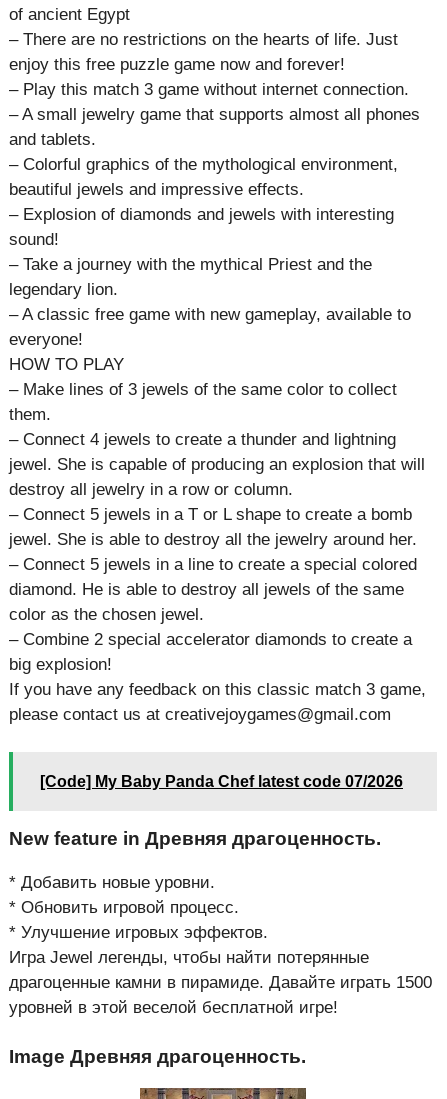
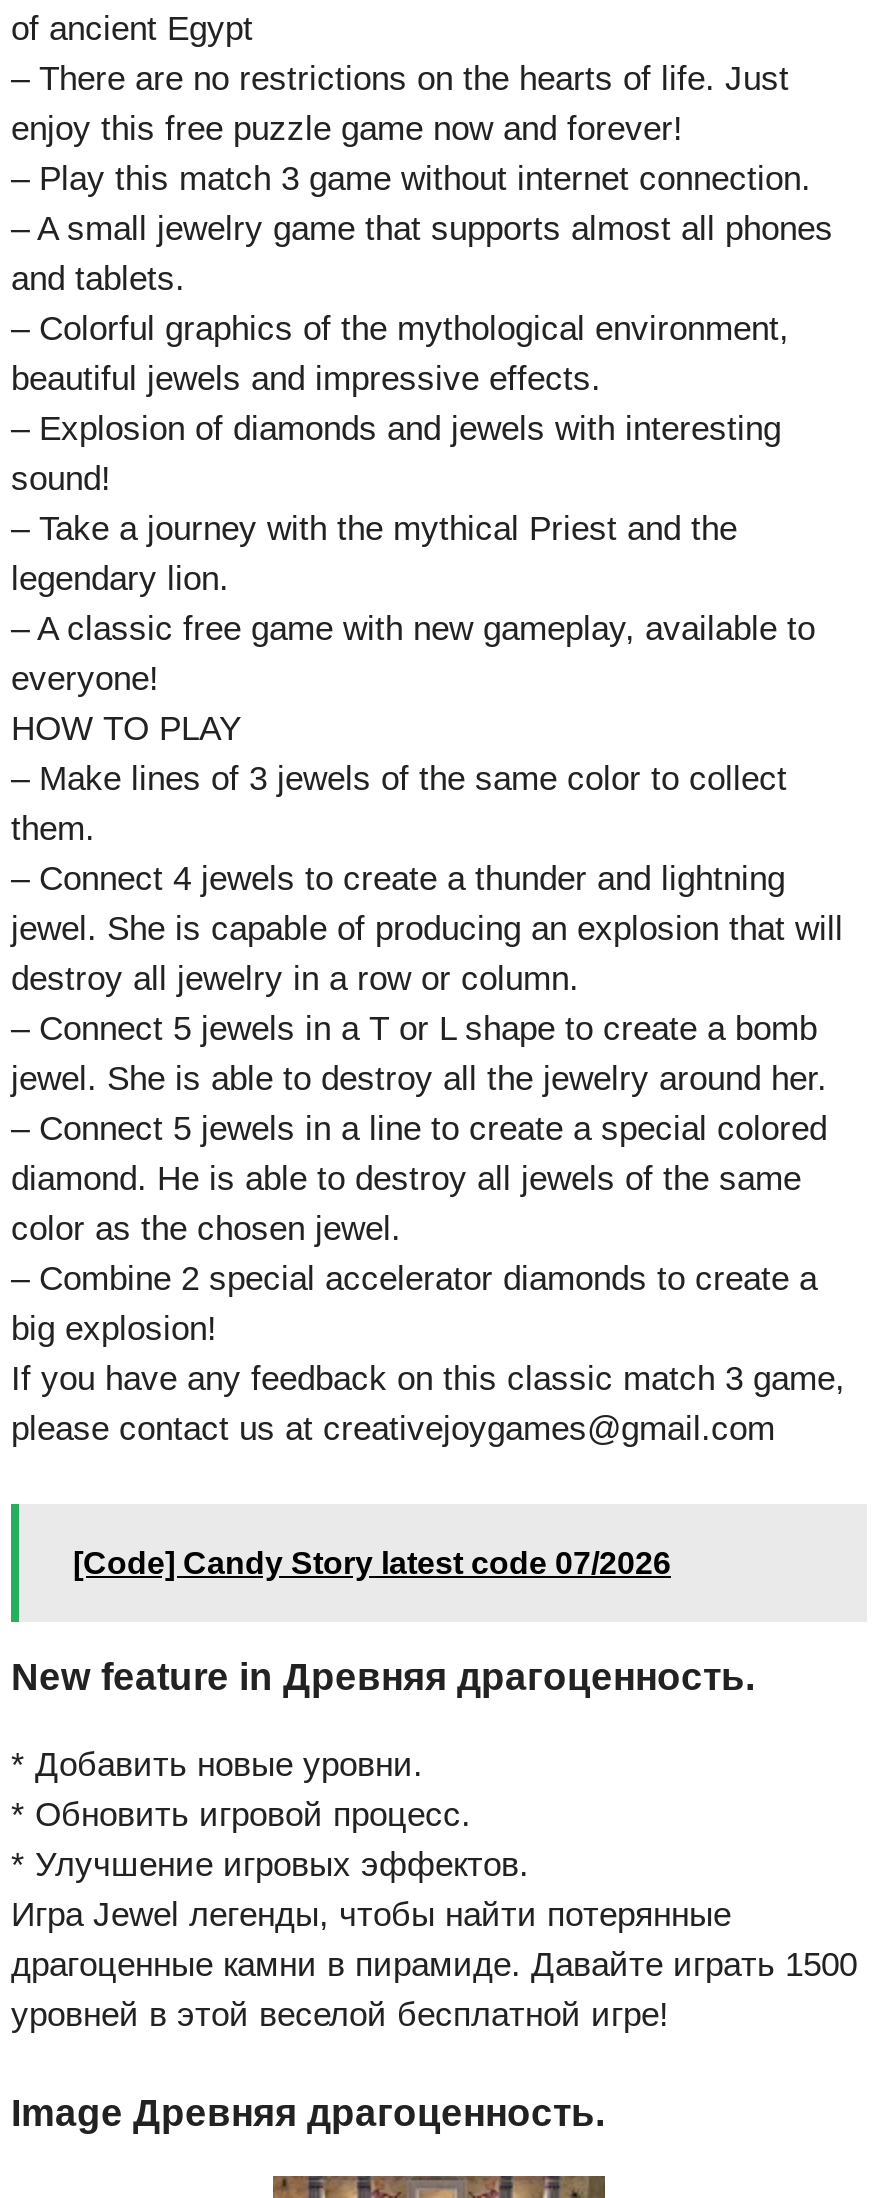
[40,773,403,790] [Code] My Baby Panda Chef latest code 07/2026 -> [73,1546,671,1580] [Code] Candy Story latest code 07/2026

